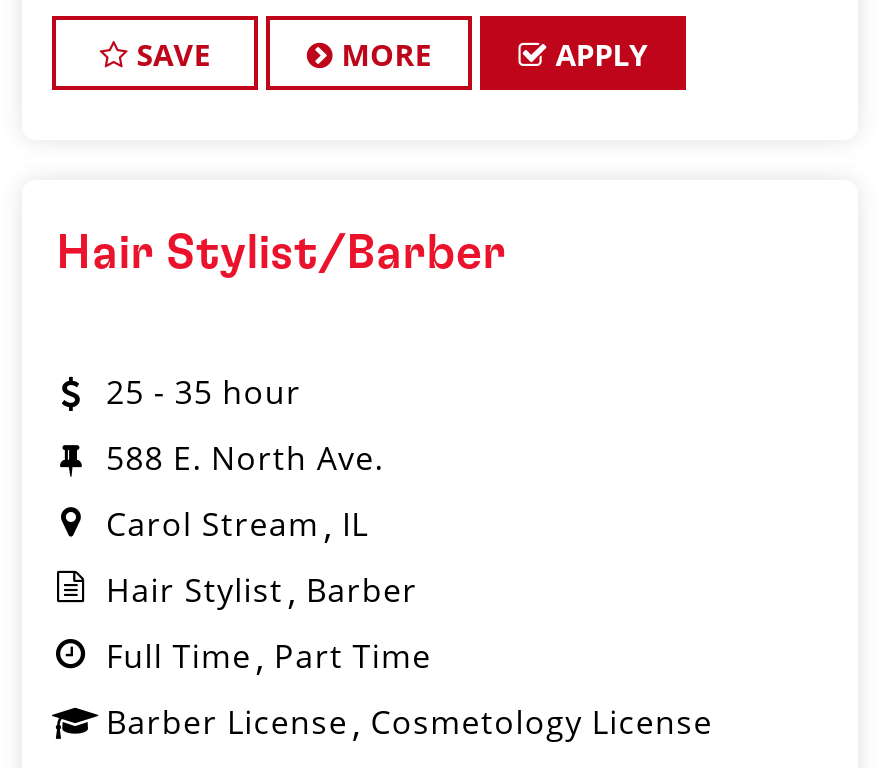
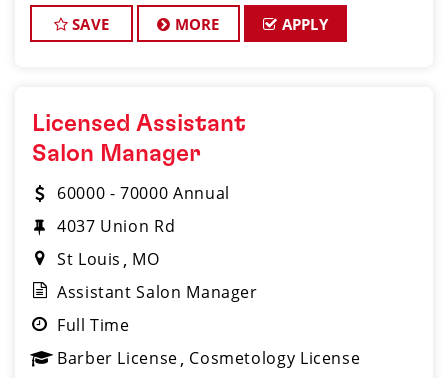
[56,230,506,278] Hair Stylist/Barber -> [32,112,246,166] Licensed Assistant | Salon Manager
[106,370,301,414] 25 - 35 hour -> [57,182,230,204] 60000 - 70000 Annual
[106,436,384,480] 588 E. North Ave. -> [57,215,175,237] 4037 Union Rd
[106,502,368,546] Carol Stream IL -> [57,248,160,270] St Louis MO
[106,568,418,612] Hair Stylist Barber -> [57,281,258,303] Assistant Salon Manager
[106,634,432,678] Full Time Part Time -> [57,314,130,336] Full Time

